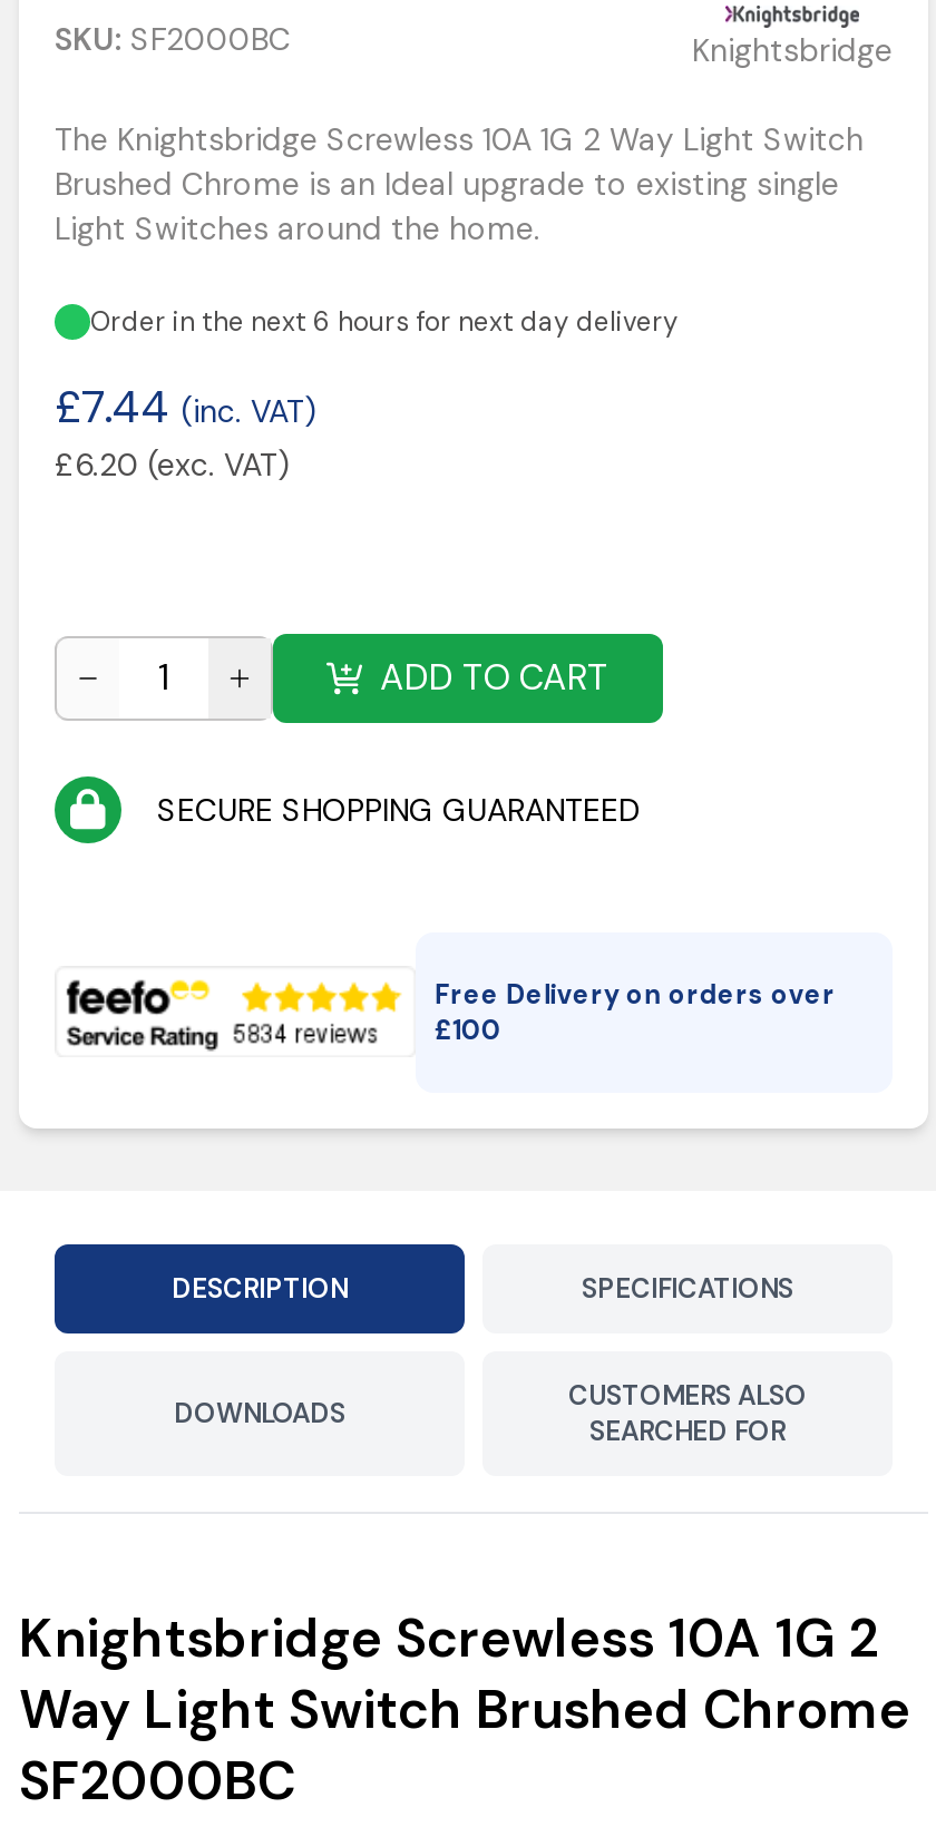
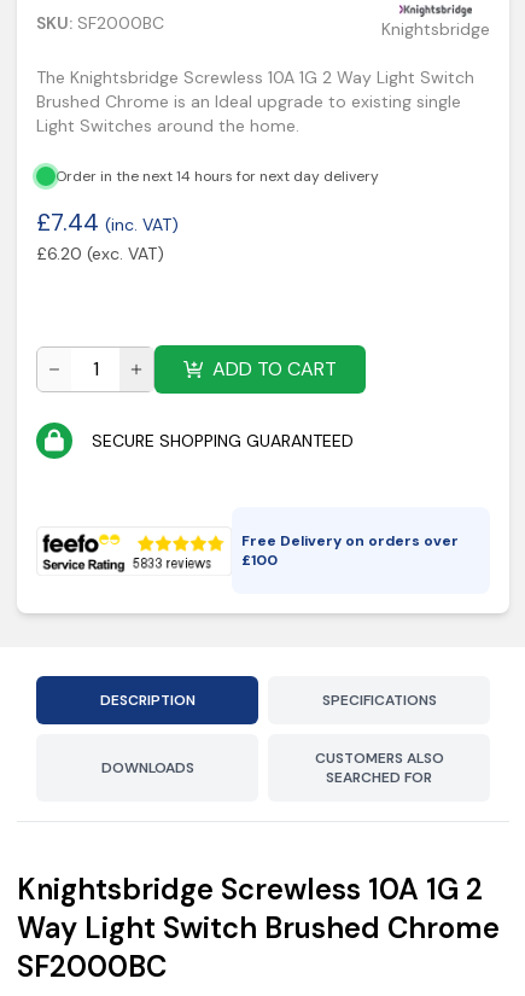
[90,304,679,340] Order in the next 6 hours for next day delivery -> [56,167,379,186] Order in the next 14 hours for next day delivery

